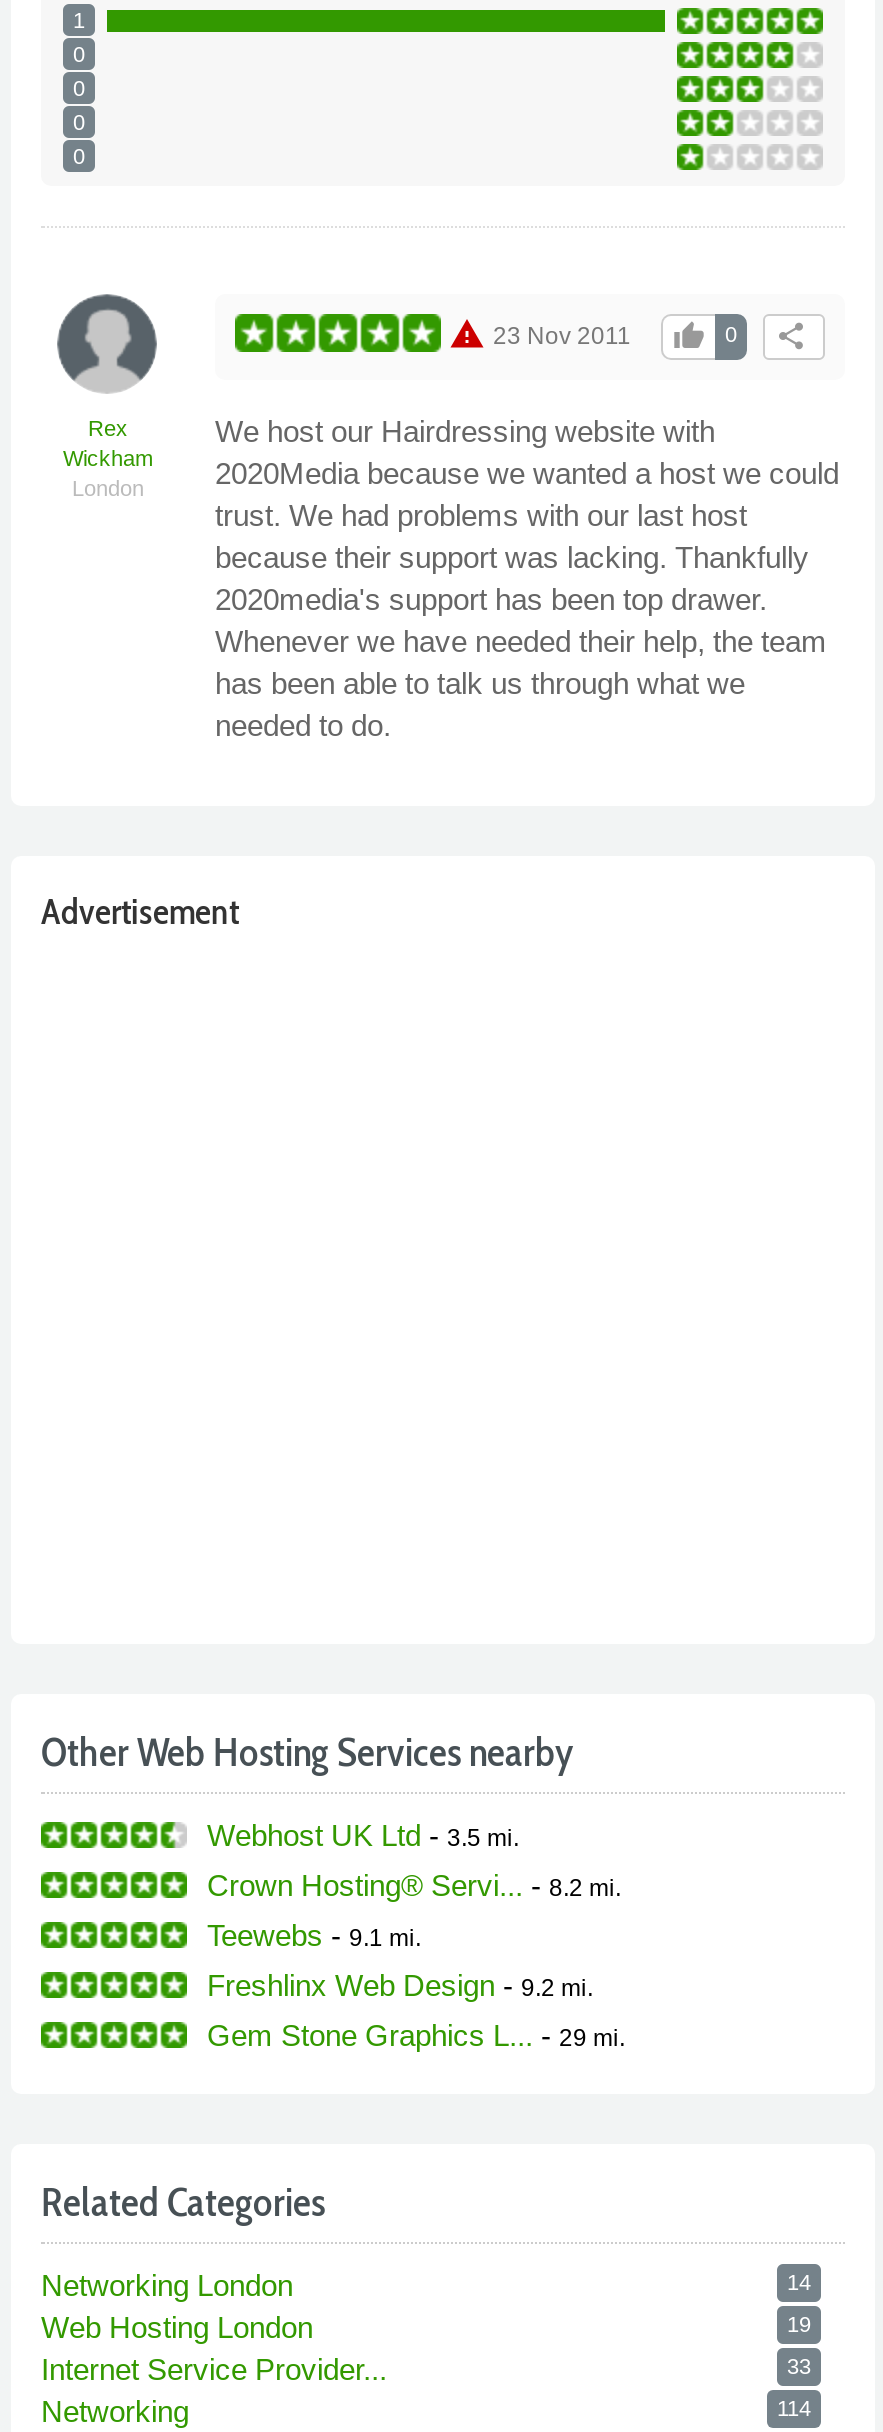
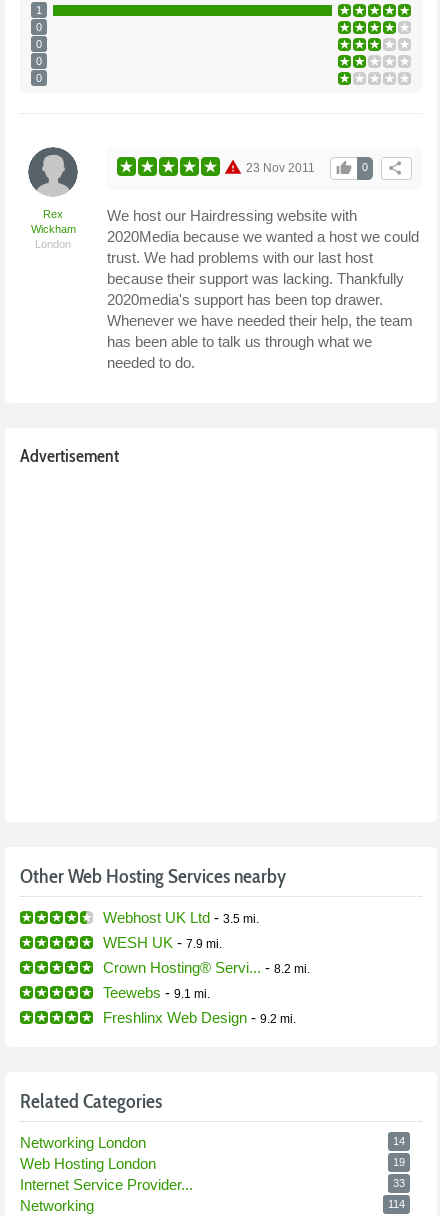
none -> [103,933,222,950] WESH UK - 7.9 mi.
moved [207,1867,621,2001] -> [103,958,310,1025]: Crown Hosting® Servi... - 8.2 mi. | Teewebs - 9.1 mi. | Freshlinx Web Design - 9.2 mi.
[207,2017,625,2051] Gem Stone Graphics L... - 29 mi. -> none

